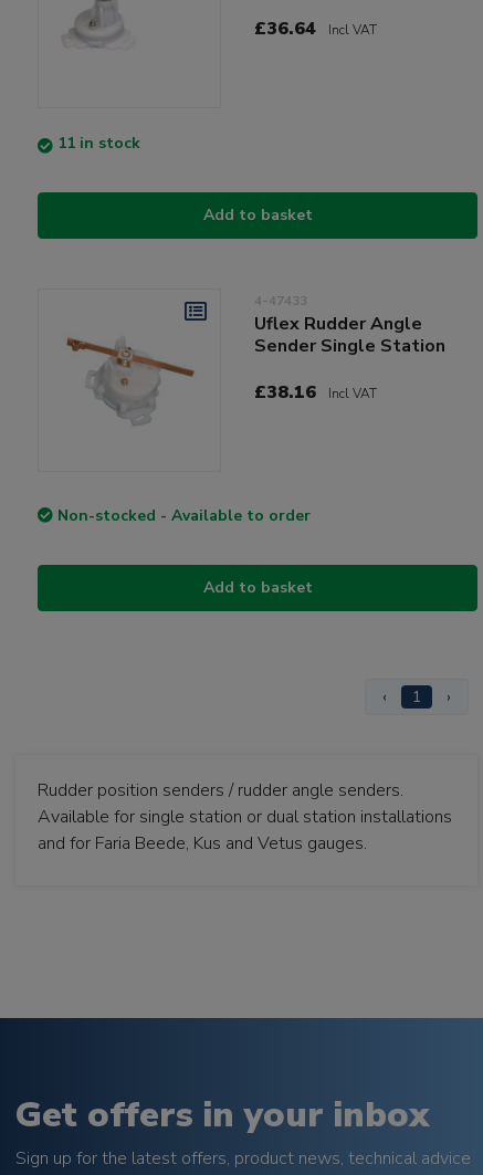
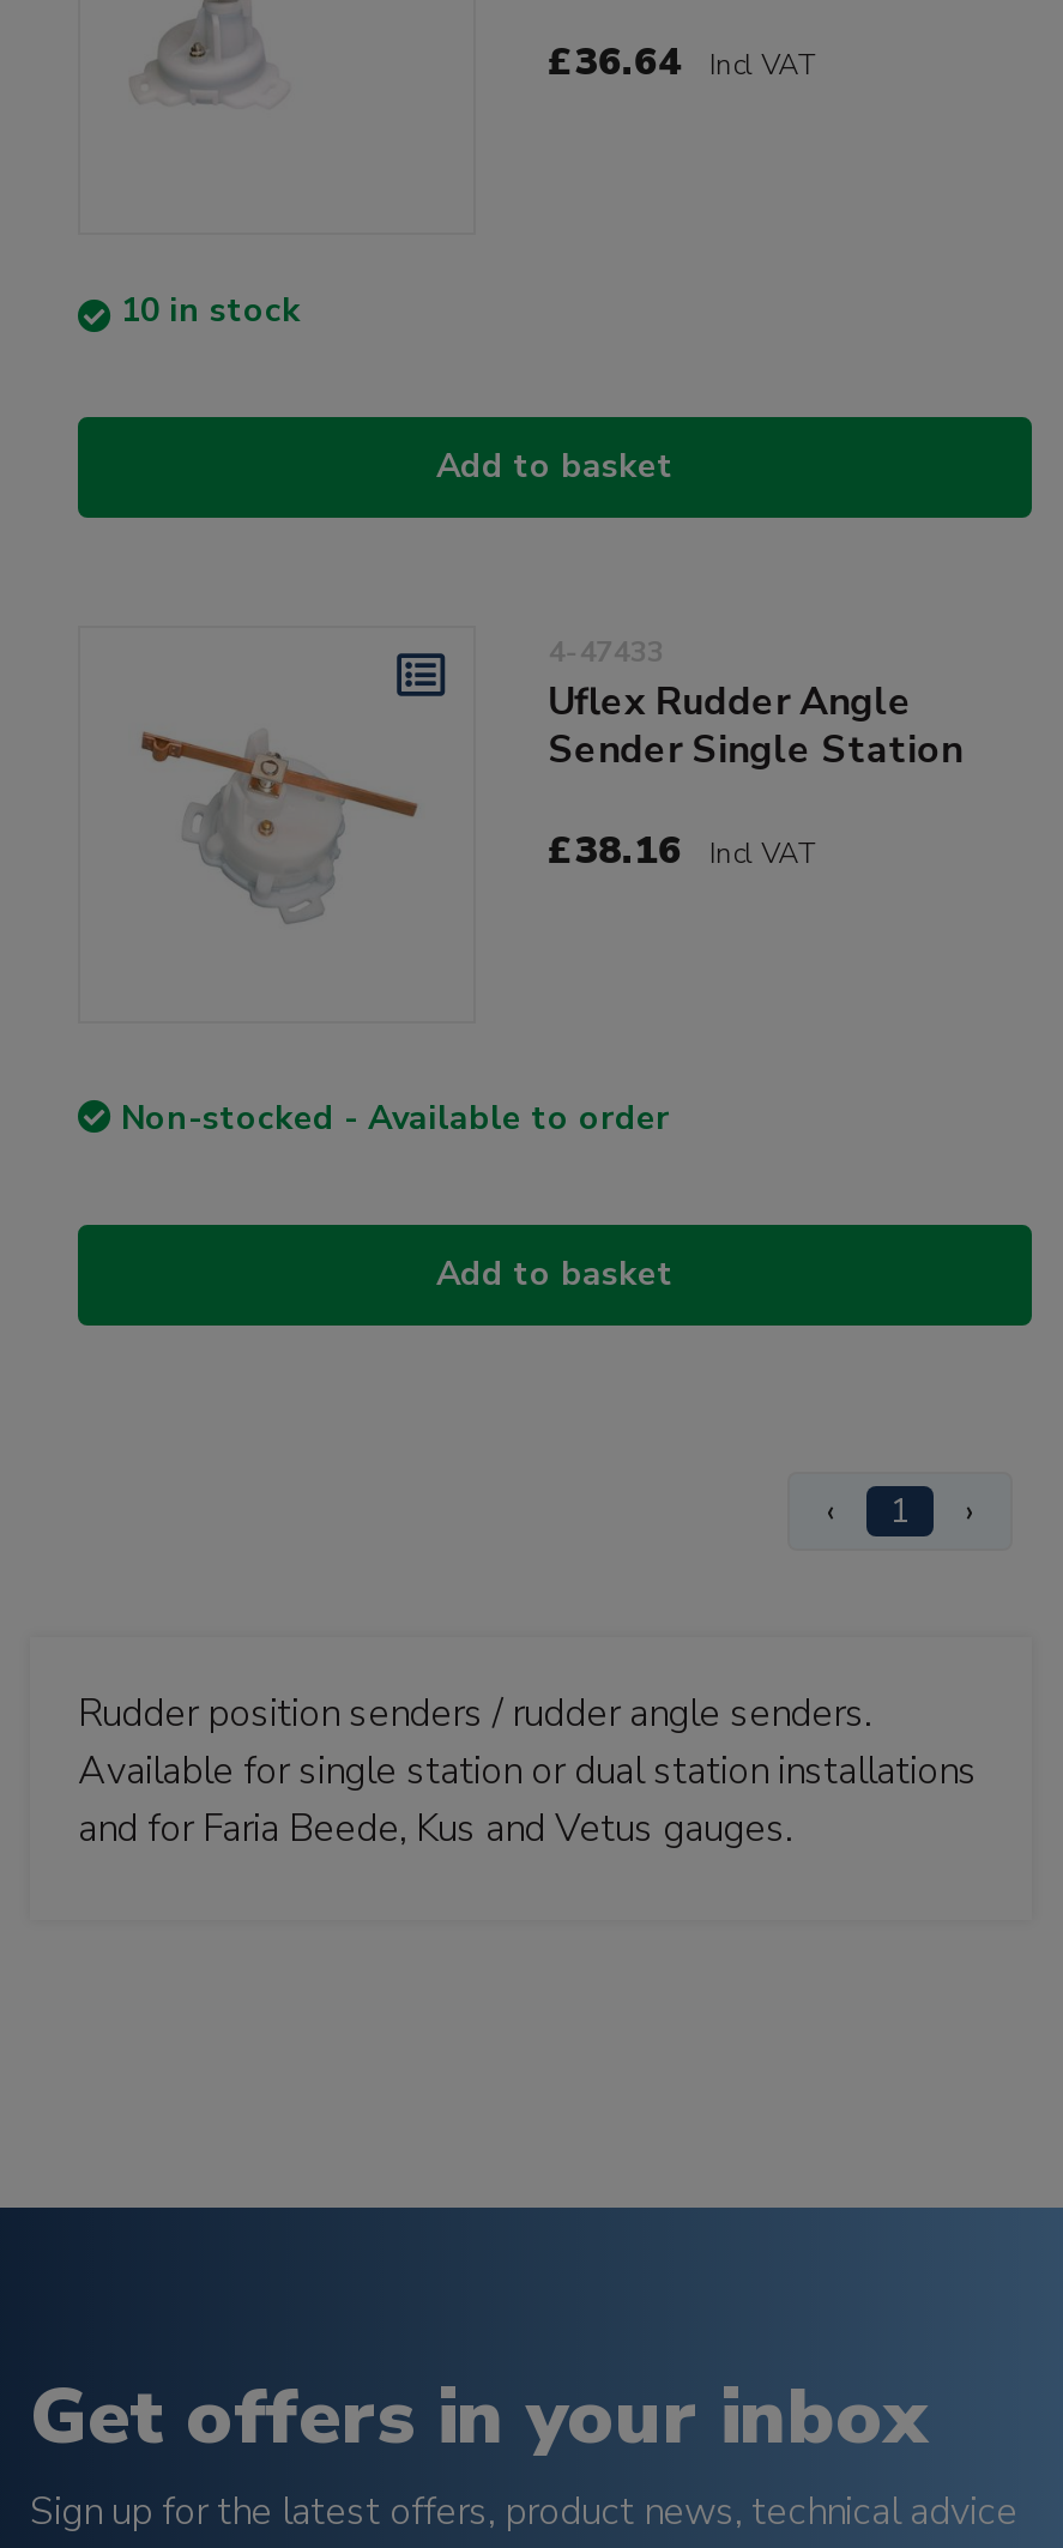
[57,133,140,154] 11 in stock -> [121,288,301,333] 10 in stock

